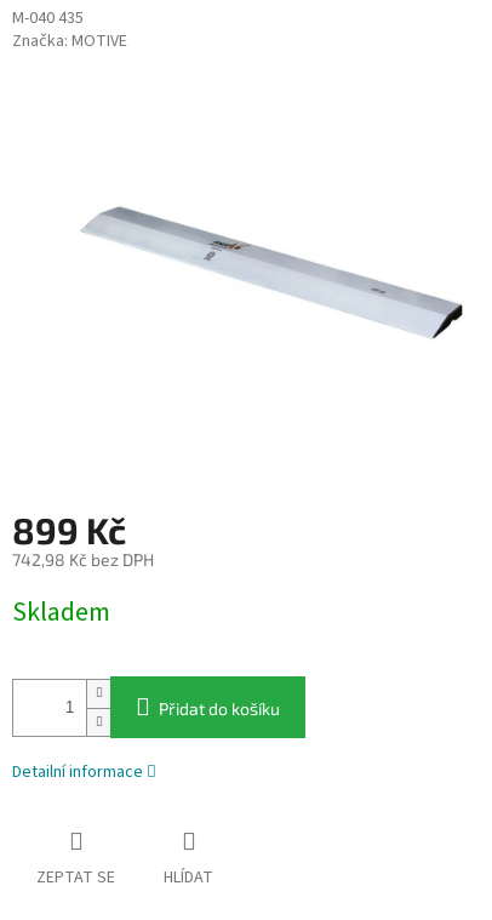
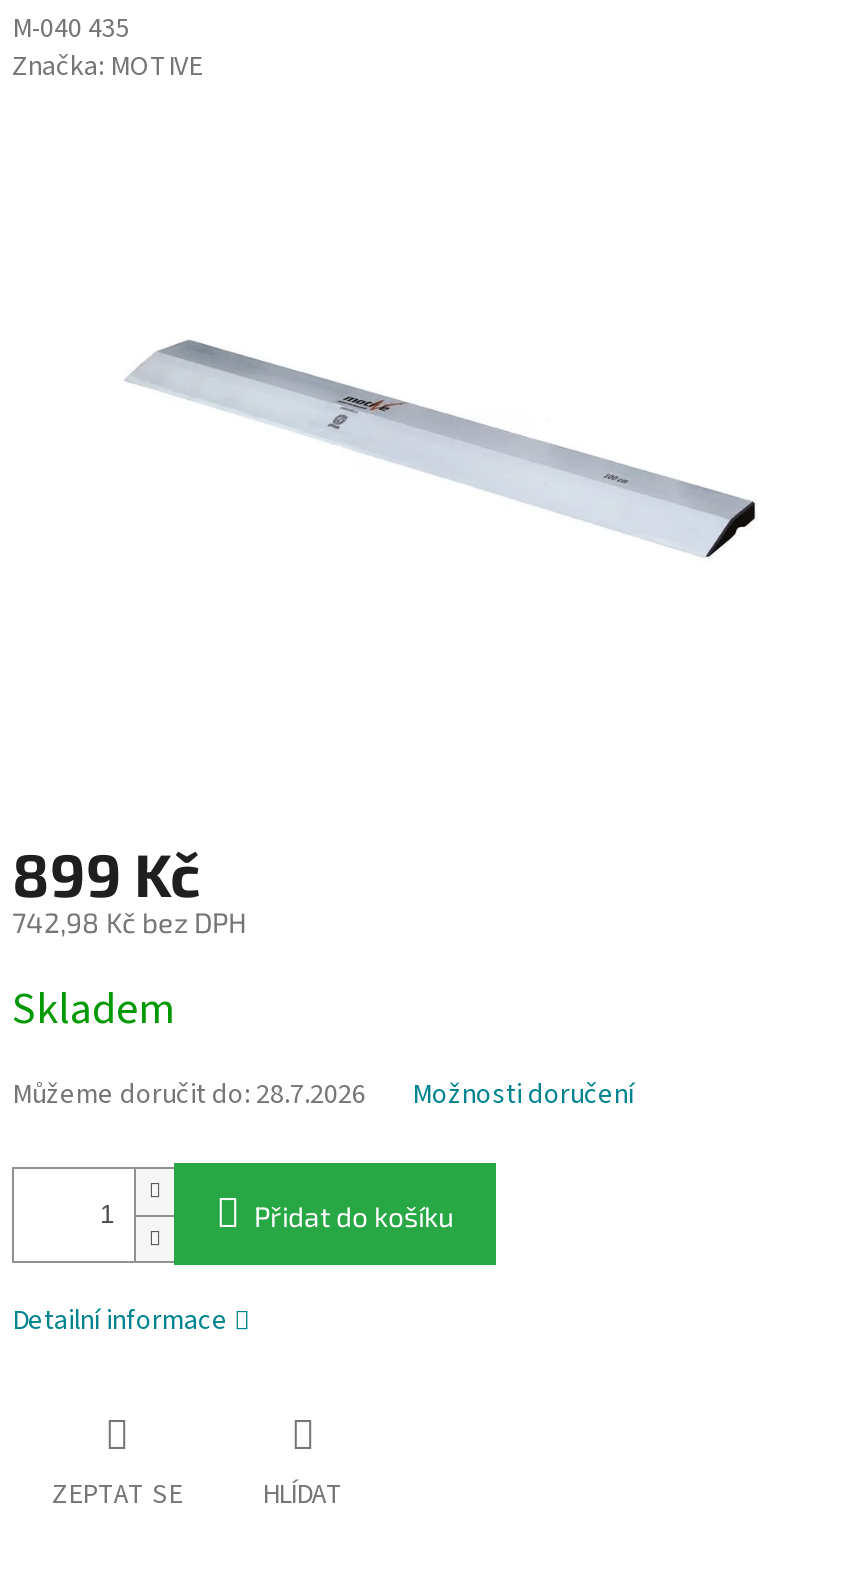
none -> [12,1076,634,1116] Můžeme doručit do: 28.7.2026 | Možnosti doručení

